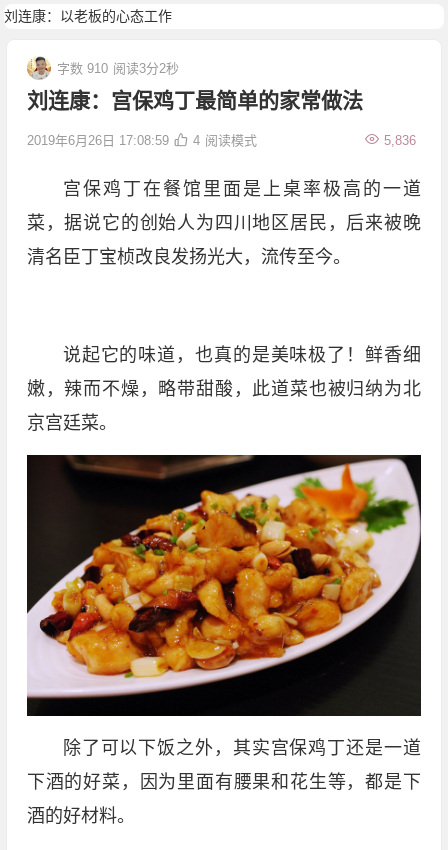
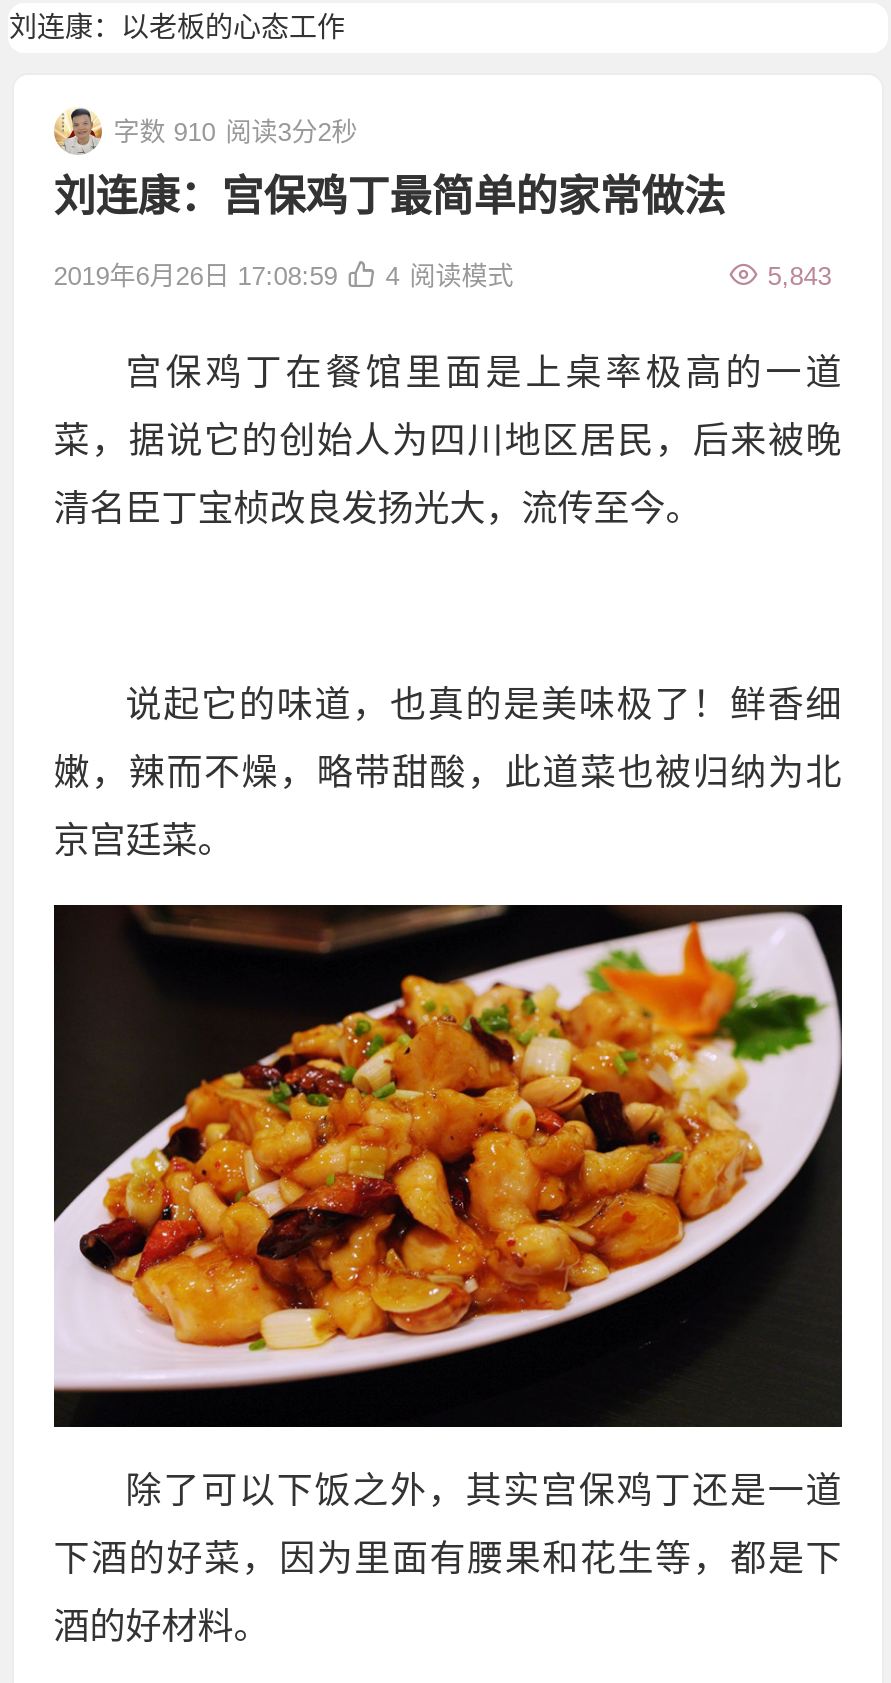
[384,133,416,148] 5,836 -> [767,261,831,291] 5,843

